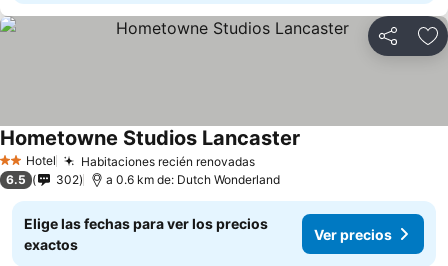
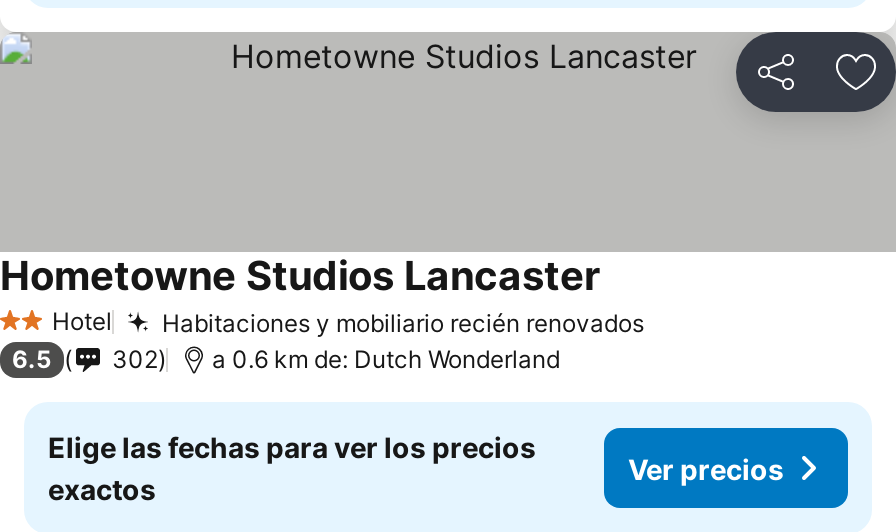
[81,153,255,168] Habitaciones recién renovadas -> [162,307,644,337] Habitaciones y mobiliario recién renovados

